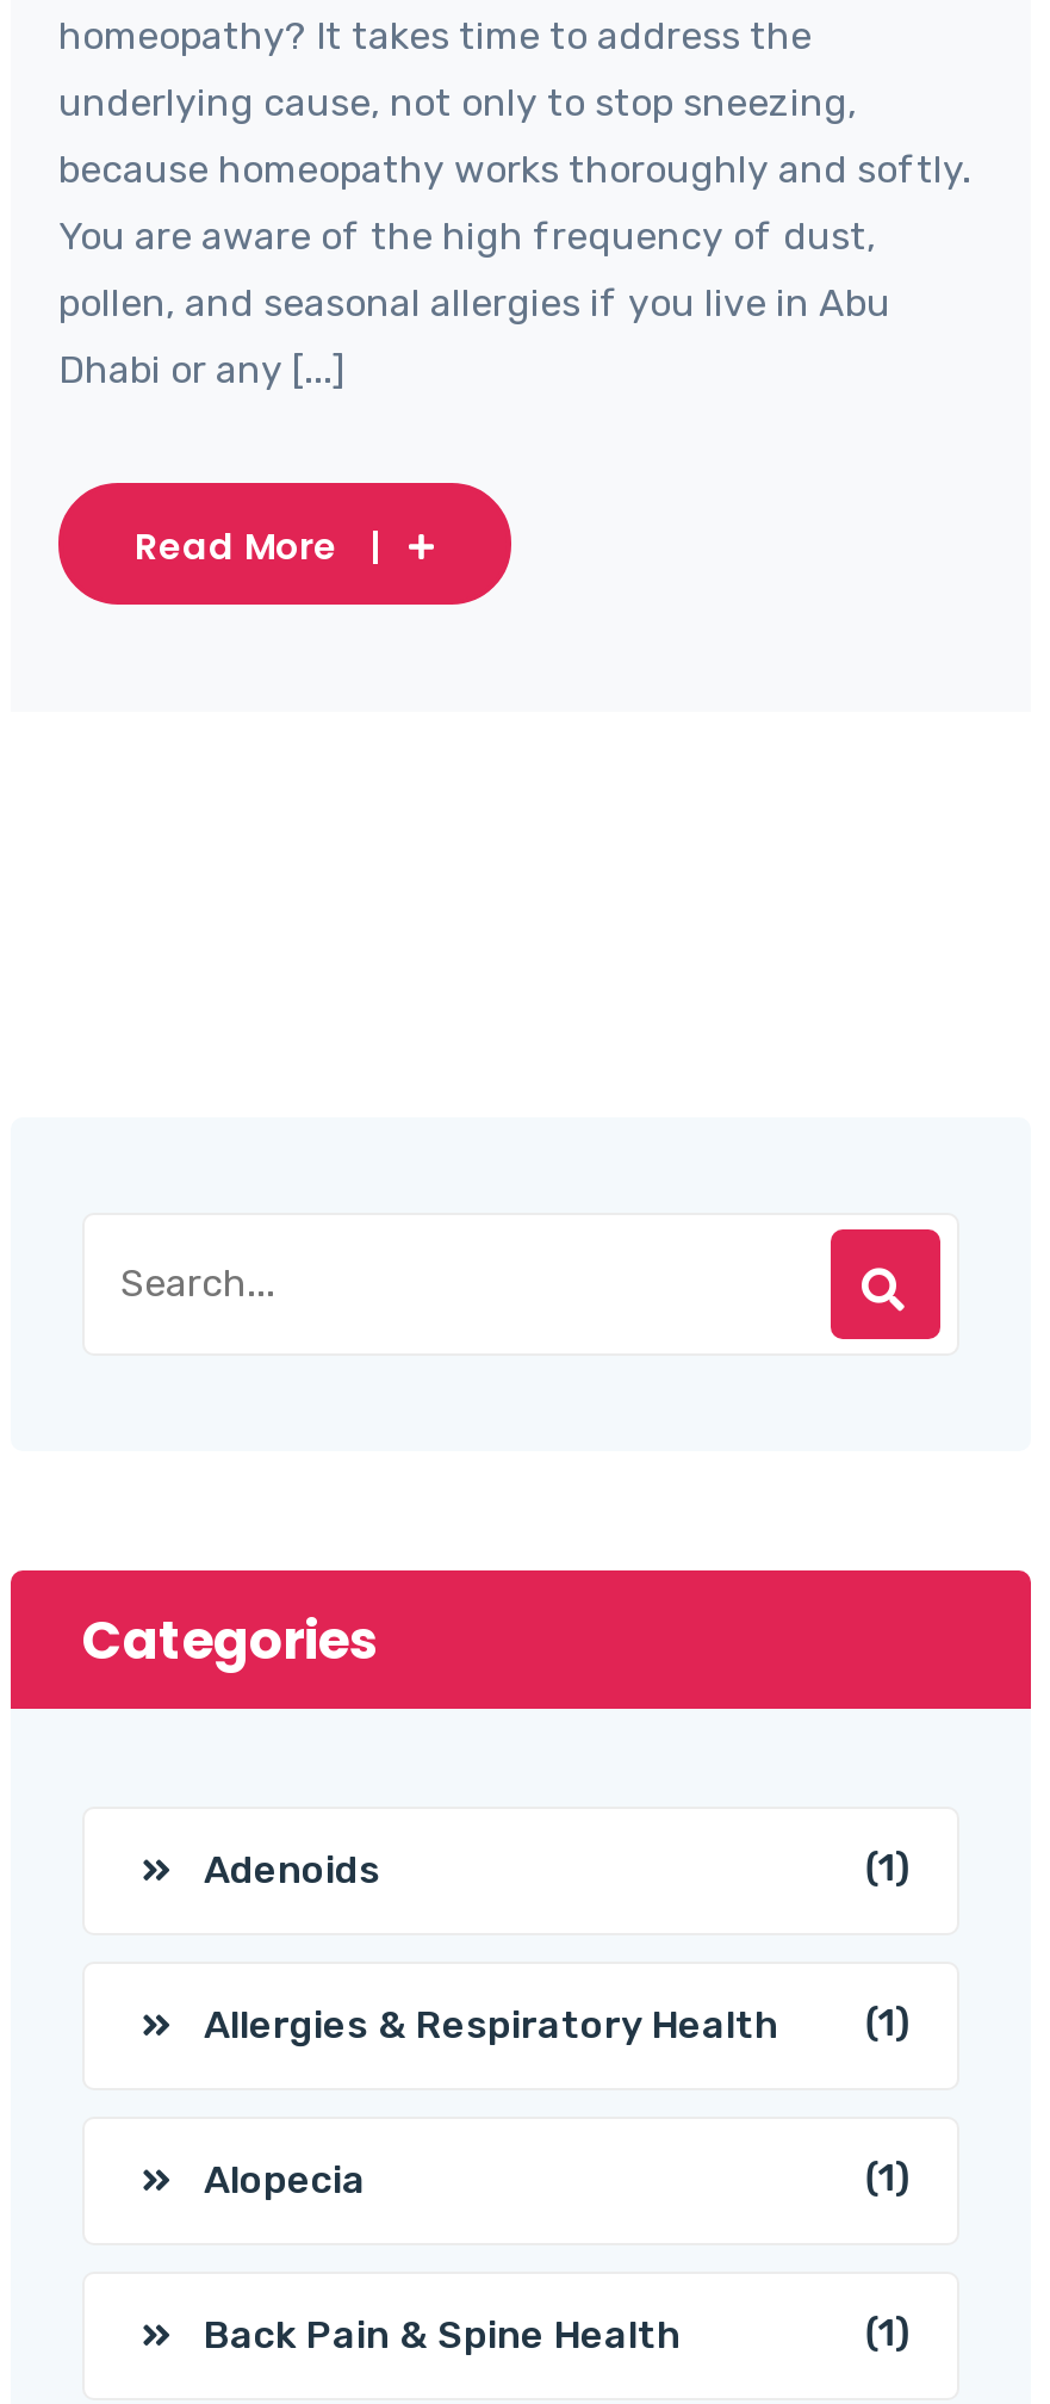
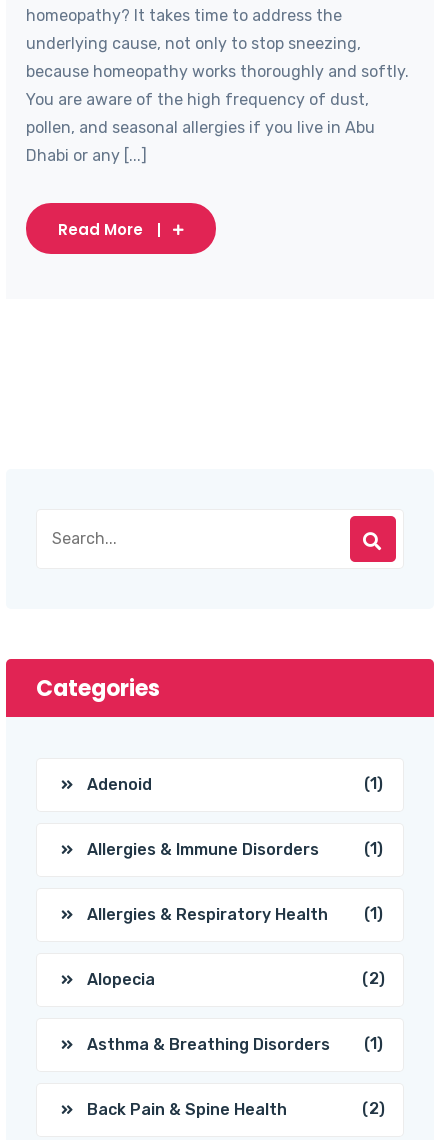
[204,1847,380,1892] Adenoids -> [87,774,384,859] Adenoid | (1) | Allergies & Immune Disorders
none -> [87,969,386,1054] (2) | Asthma & Breathing Disorders
[865,2310,911,2355] (1) -> [362,1099,386,1118] (2)

